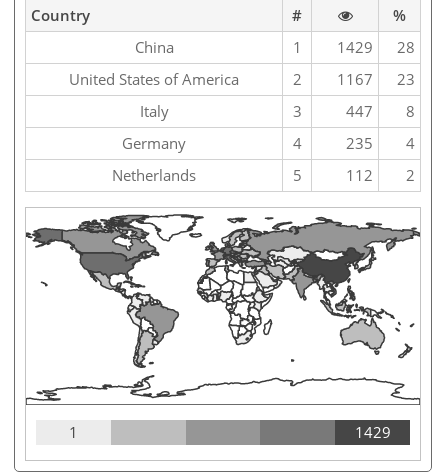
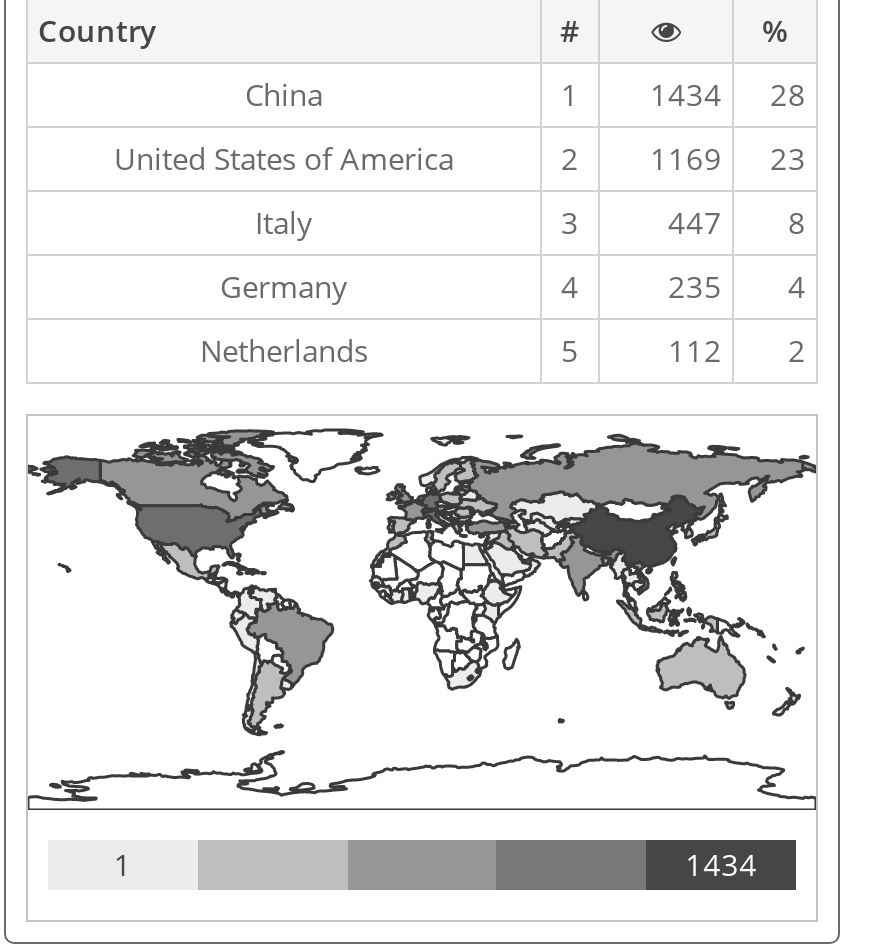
[292,37,415,57] 1 1429 28 -> [561,74,806,114] 1 1434 28
[292,69,415,89] 2 1167 23 -> [561,138,806,178] 2 1169 23
[355,422,391,442] 1429 -> [685,844,757,884] 1434

